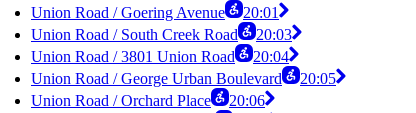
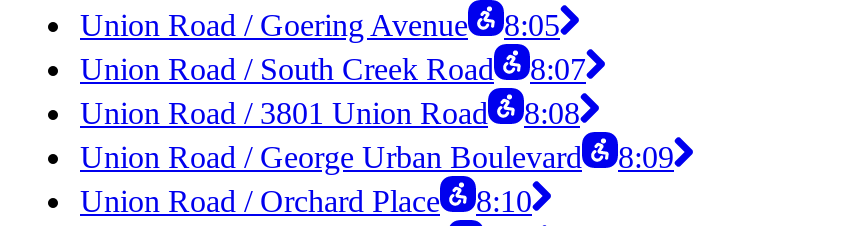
[31,4,279,21] Union Road / Goering Avenue 20:01 -> [80,8,560,42] Union Road / Goering Avenue 8:05
[31,26,292,43] Union Road / South Creek Road 20:03 -> [80,52,586,86] Union Road / South Creek Road 8:07
[31,48,289,65] Union Road / 3801 Union Road 20:04 -> [80,96,580,130] Union Road / 3801 Union Road 8:08
[31,70,336,87] Union Road / George Urban Boulevard 20:05 -> [80,140,674,174] Union Road / George Urban Boulevard 8:09
[31,92,265,109] Union Road / Orchard Place 20:06 -> [80,184,532,218] Union Road / Orchard Place 8:10

